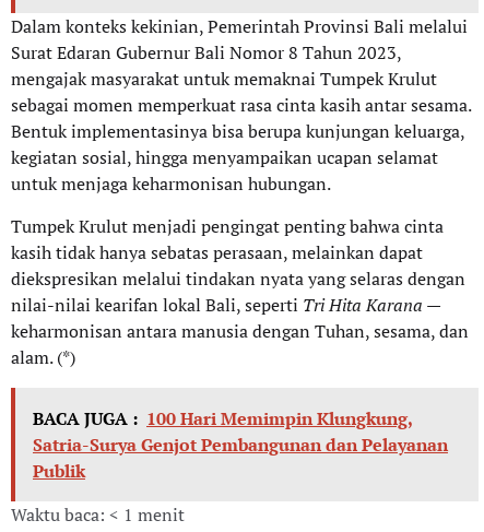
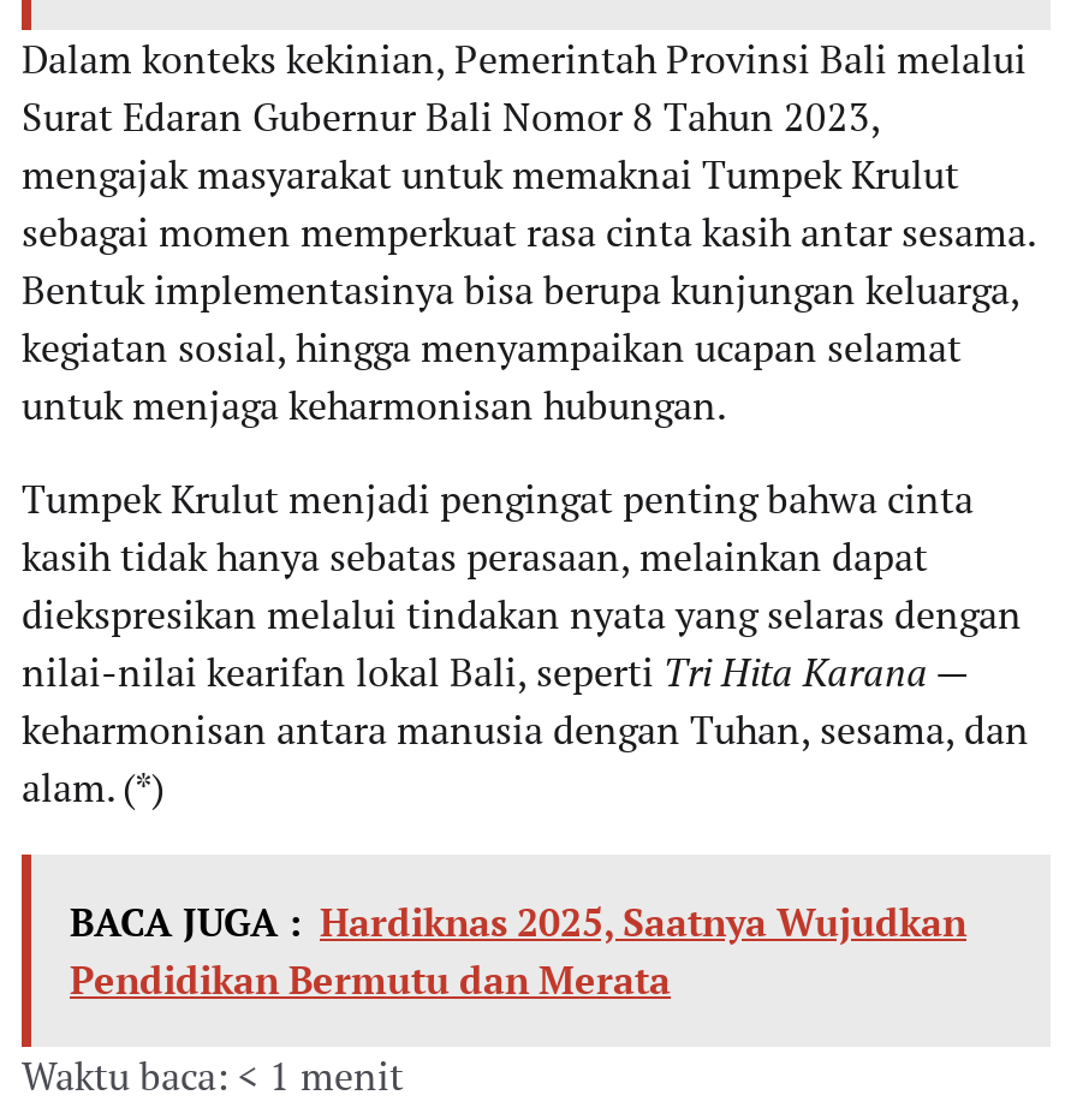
[33,406,448,483] BACA JUGA : 100 Hari Memimpin Klungkung, | Satria-Surya Genjot Pembangunan dan Pelayanan | Publik -> [70,895,966,1006] BACA JUGA : Hardiknas 2025, Saatnya Wujudkan | Pendidikan Bermutu dan Merata

